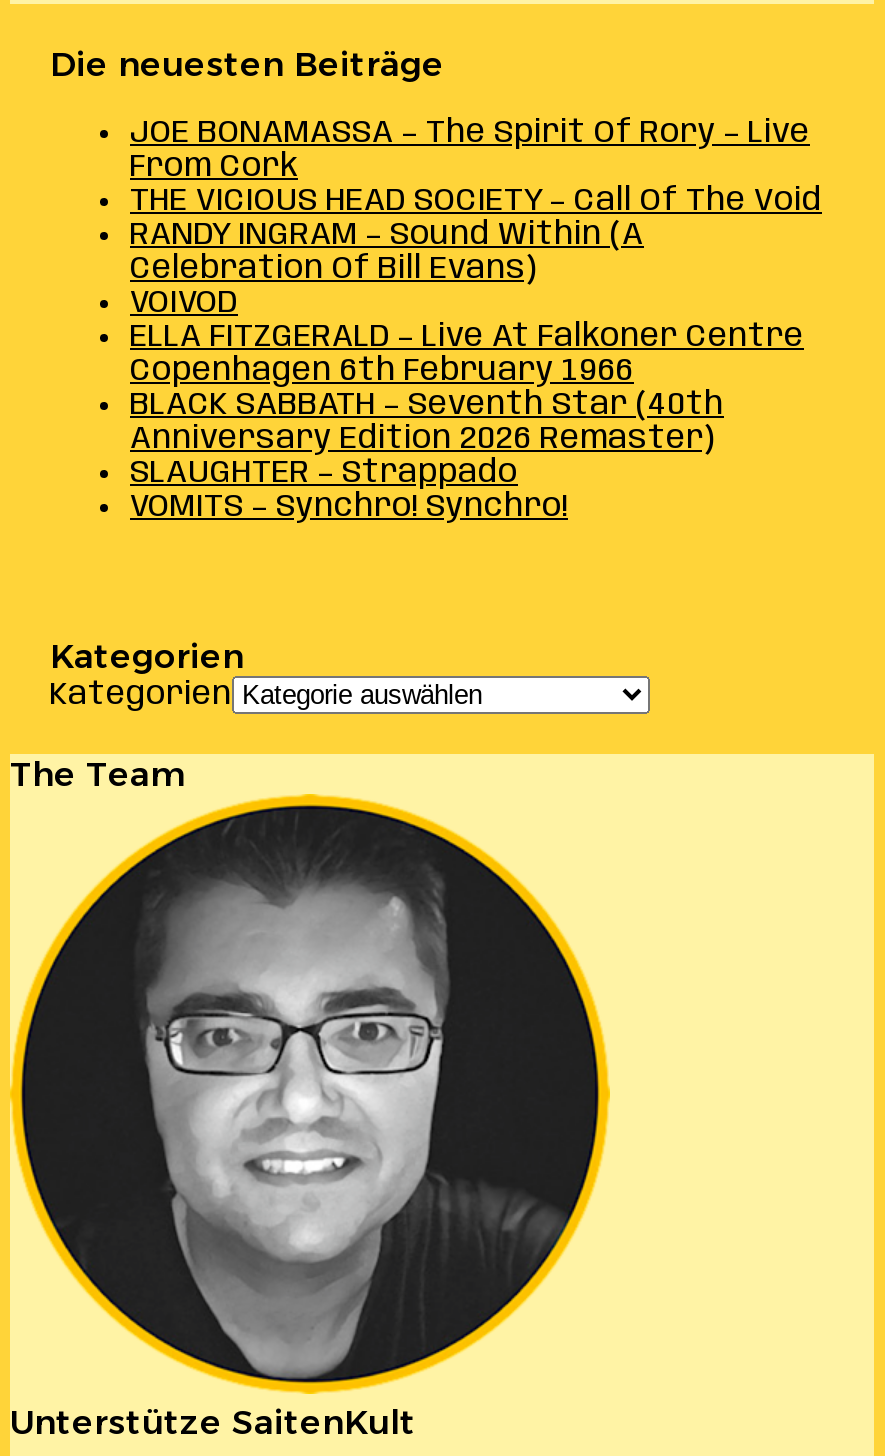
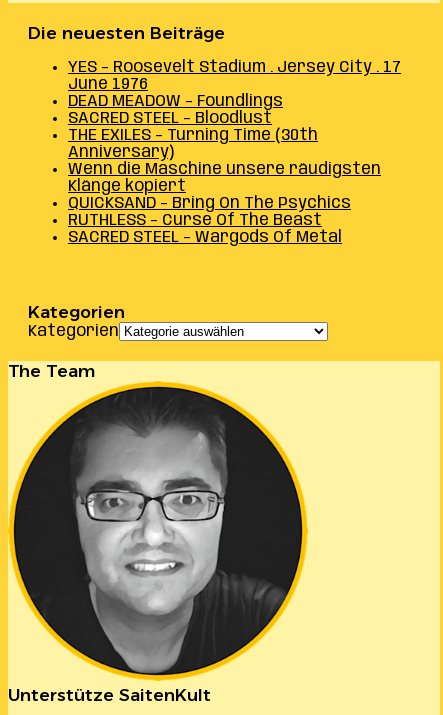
[130,117,822,525] JOE BONAMASSA – The Spirit Of Rory – Live | From Cork | THE VICIOUS HEAD SOCIETY – Call Of The Void | RANDY INGRAM – Sound Within (A | Celebration Of Bill Evans) | VOIVOD | ELLA FITZGERALD – Live At Falkoner Centre | Copenhagen 6th February 1966 | BLACK SABBATH – Seventh Star (40th | Anniversary Edition 2026 Remaster) | SLAUGHTER – Strappado | VOMITS – Synchro! Synchro! -> [68,59,401,246] YES – Roosevelt Stadium . Jersey City . 17 | June 1976 | DEAD MEADOW – Foundlings | SACRED STEEL – Bloodlust | THE EXILES – Turning Time (30th | Anniversary) | Wenn die Maschine unsere räudigsten | Klänge kopiert | QUICKSAND – Bring On The Psychics | RUTHLESS – Curse Of The Beast | SACRED STEEL – Wargods Of Metal

